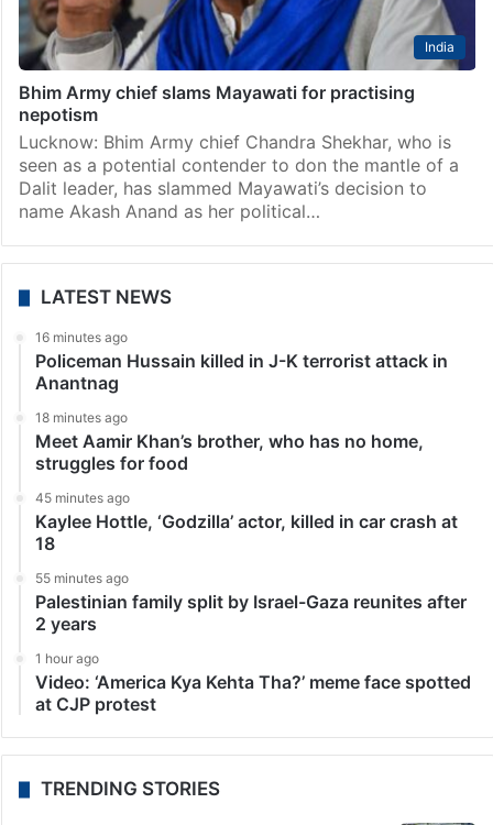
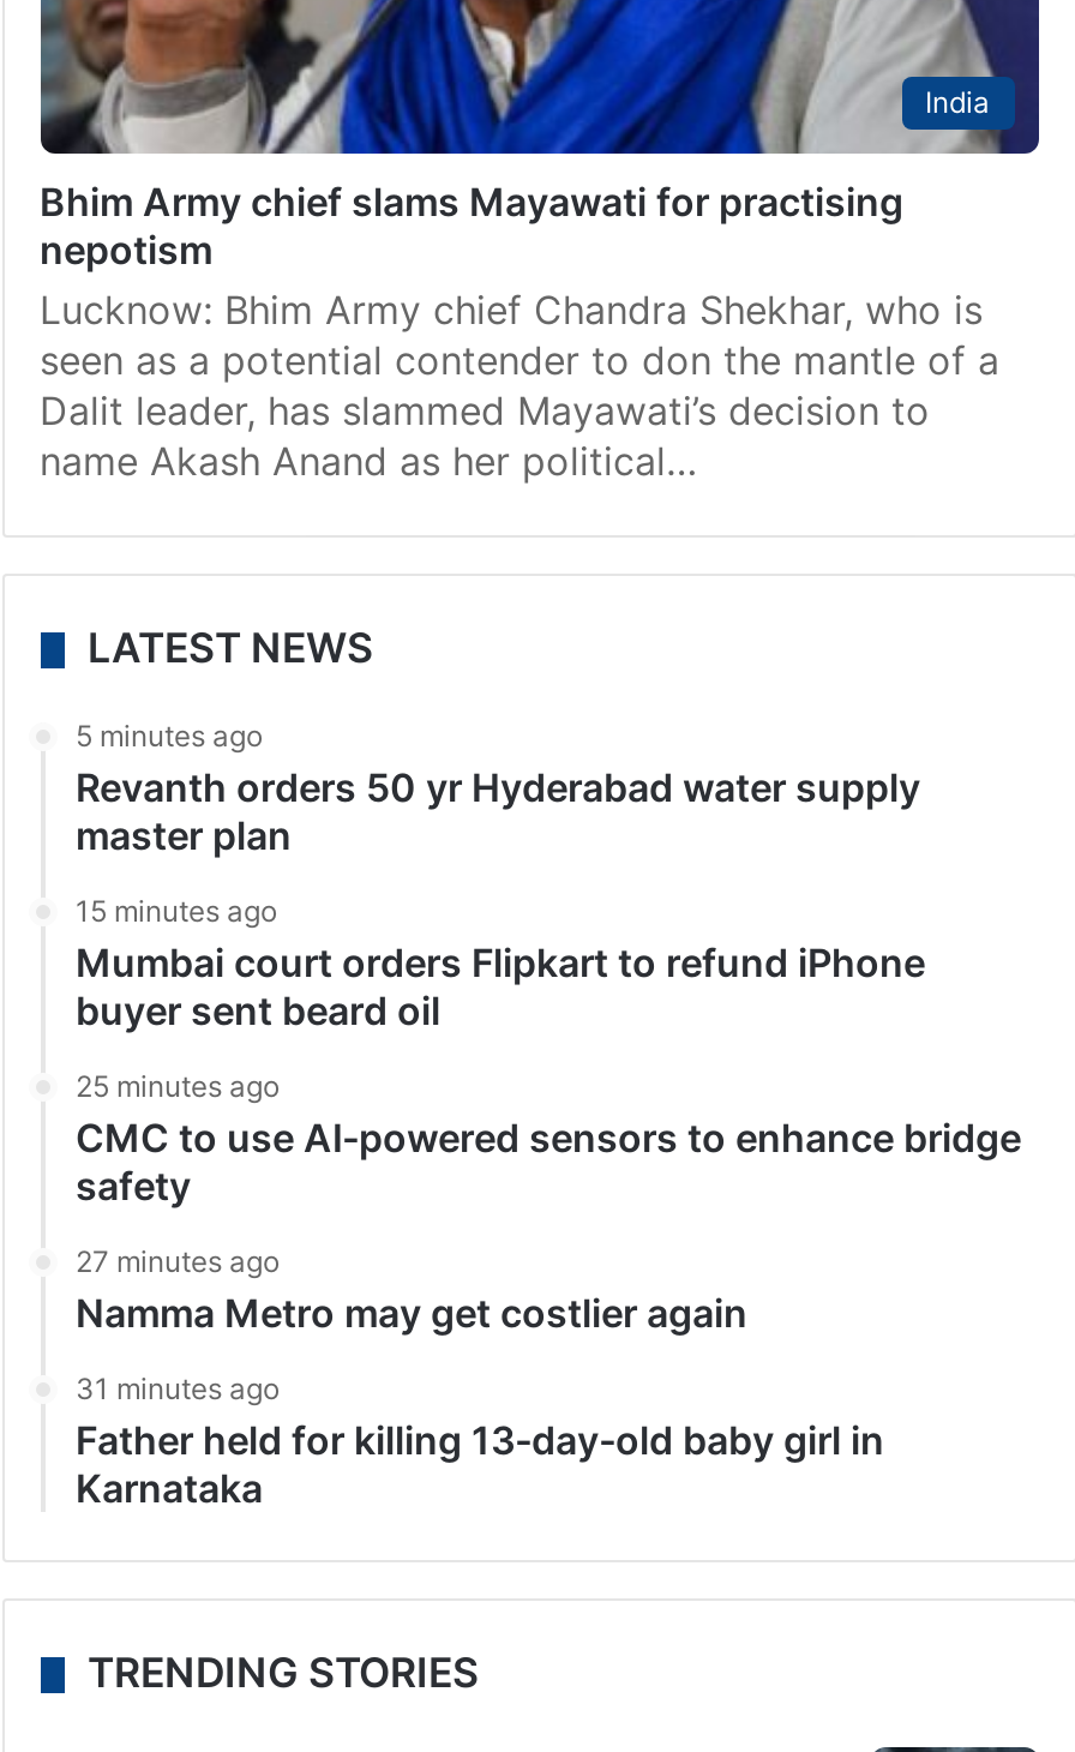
[35,329,447,394] 16 minutes ago | Policeman Hussain killed in J-K terrorist attack in | Anantnag -> [76,718,920,860] 5 minutes ago | Revanth orders 50 yr Hyderabad water supply | master plan
[35,409,423,474] 18 minutes ago | Meet Aamir Khan’s brother, who has no home, | struggles for food -> [76,893,925,1035] 15 minutes ago | Mumbai court orders Flipkart to refund iPhone | buyer sent beard oil
[35,490,457,555] 45 minutes ago | Kaylee Hottle, ‘Godzilla’ actor, killed in car crash at | 18 -> [76,1068,1021,1210] 25 minutes ago | CMC to use AI-powered sensors to enhance bridge | safety
[35,570,466,635] 55 minutes ago | Palestinian family split by Israel-Gaza reunites after | 2 years -> [76,1244,747,1337] 27 minutes ago | Namma Metro may get costlier again
[35,650,470,715] 1 hour ago | Video: ‘America Kya Kehta Tha?’ meme face spotted | at CJP protest -> [76,1371,884,1512] 31 minutes ago | Father held for killing 13-day-old baby girl in | Karnataka

